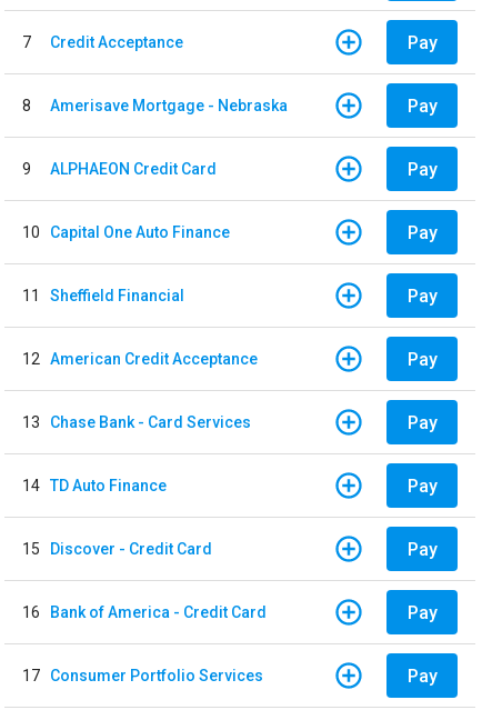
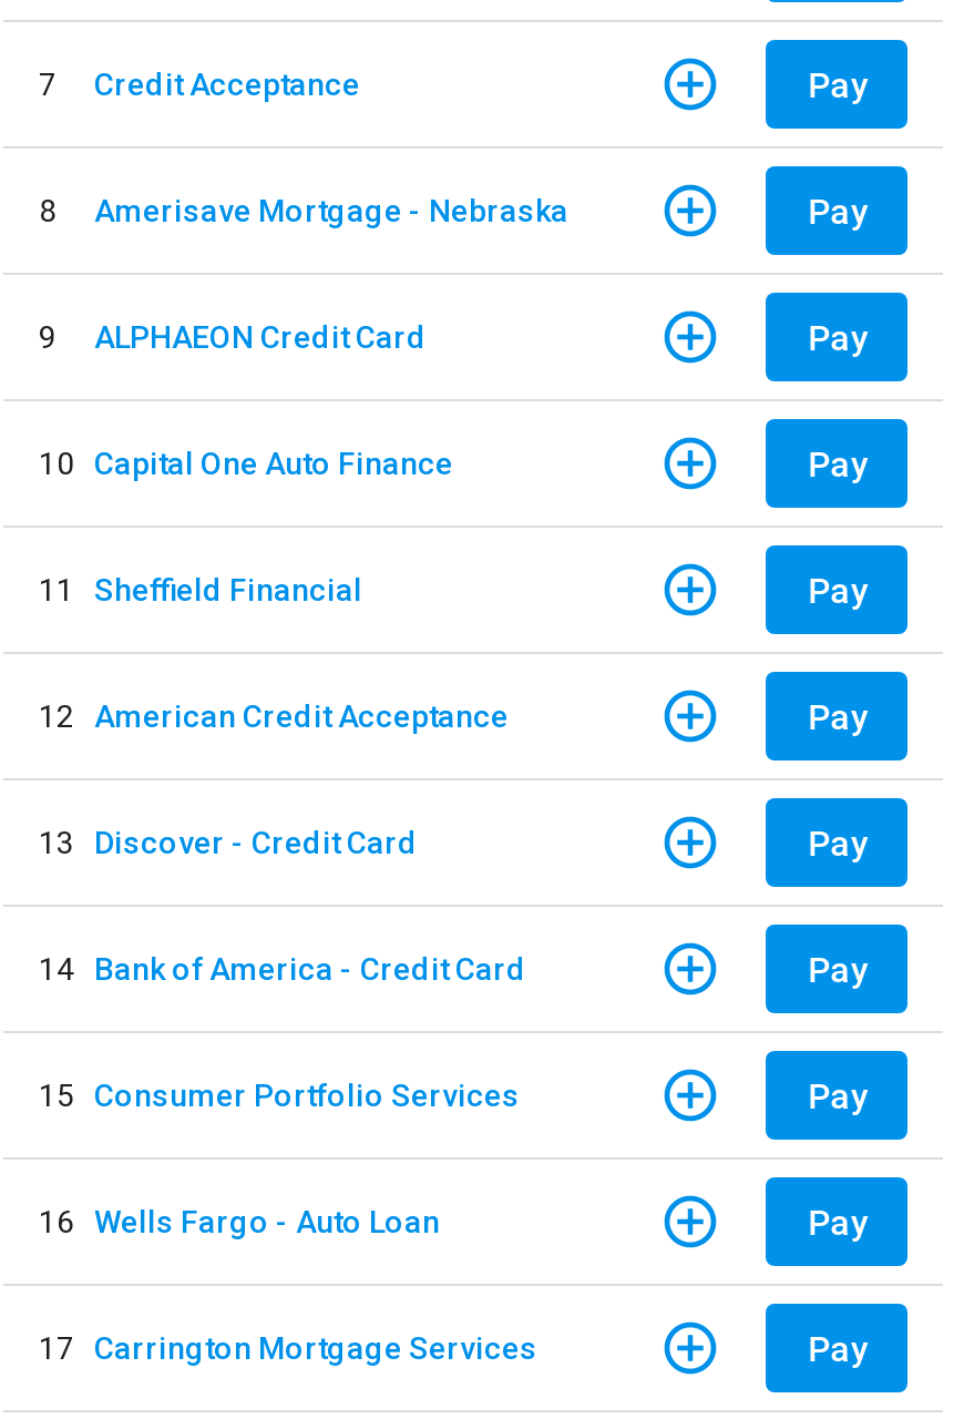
[22,413,251,431] 13 Chase Bank - Card Services -> [39,824,418,859] 13 Discover - Credit Card
[22,476,167,494] 14 TD Auto Finance -> [39,950,526,986] 14 Bank of America - Credit Card
[22,539,212,557] 15 Discover - Credit Card -> [39,1076,520,1112] 15 Consumer Portfolio Services
[22,603,267,621] 16 Bank of America - Credit Card -> [39,1203,440,1238] 16 Wells Fargo - Auto Loan
[22,666,263,684] 17 Consumer Portfolio Services -> [39,1329,537,1365] 17 Carrington Mortgage Services

